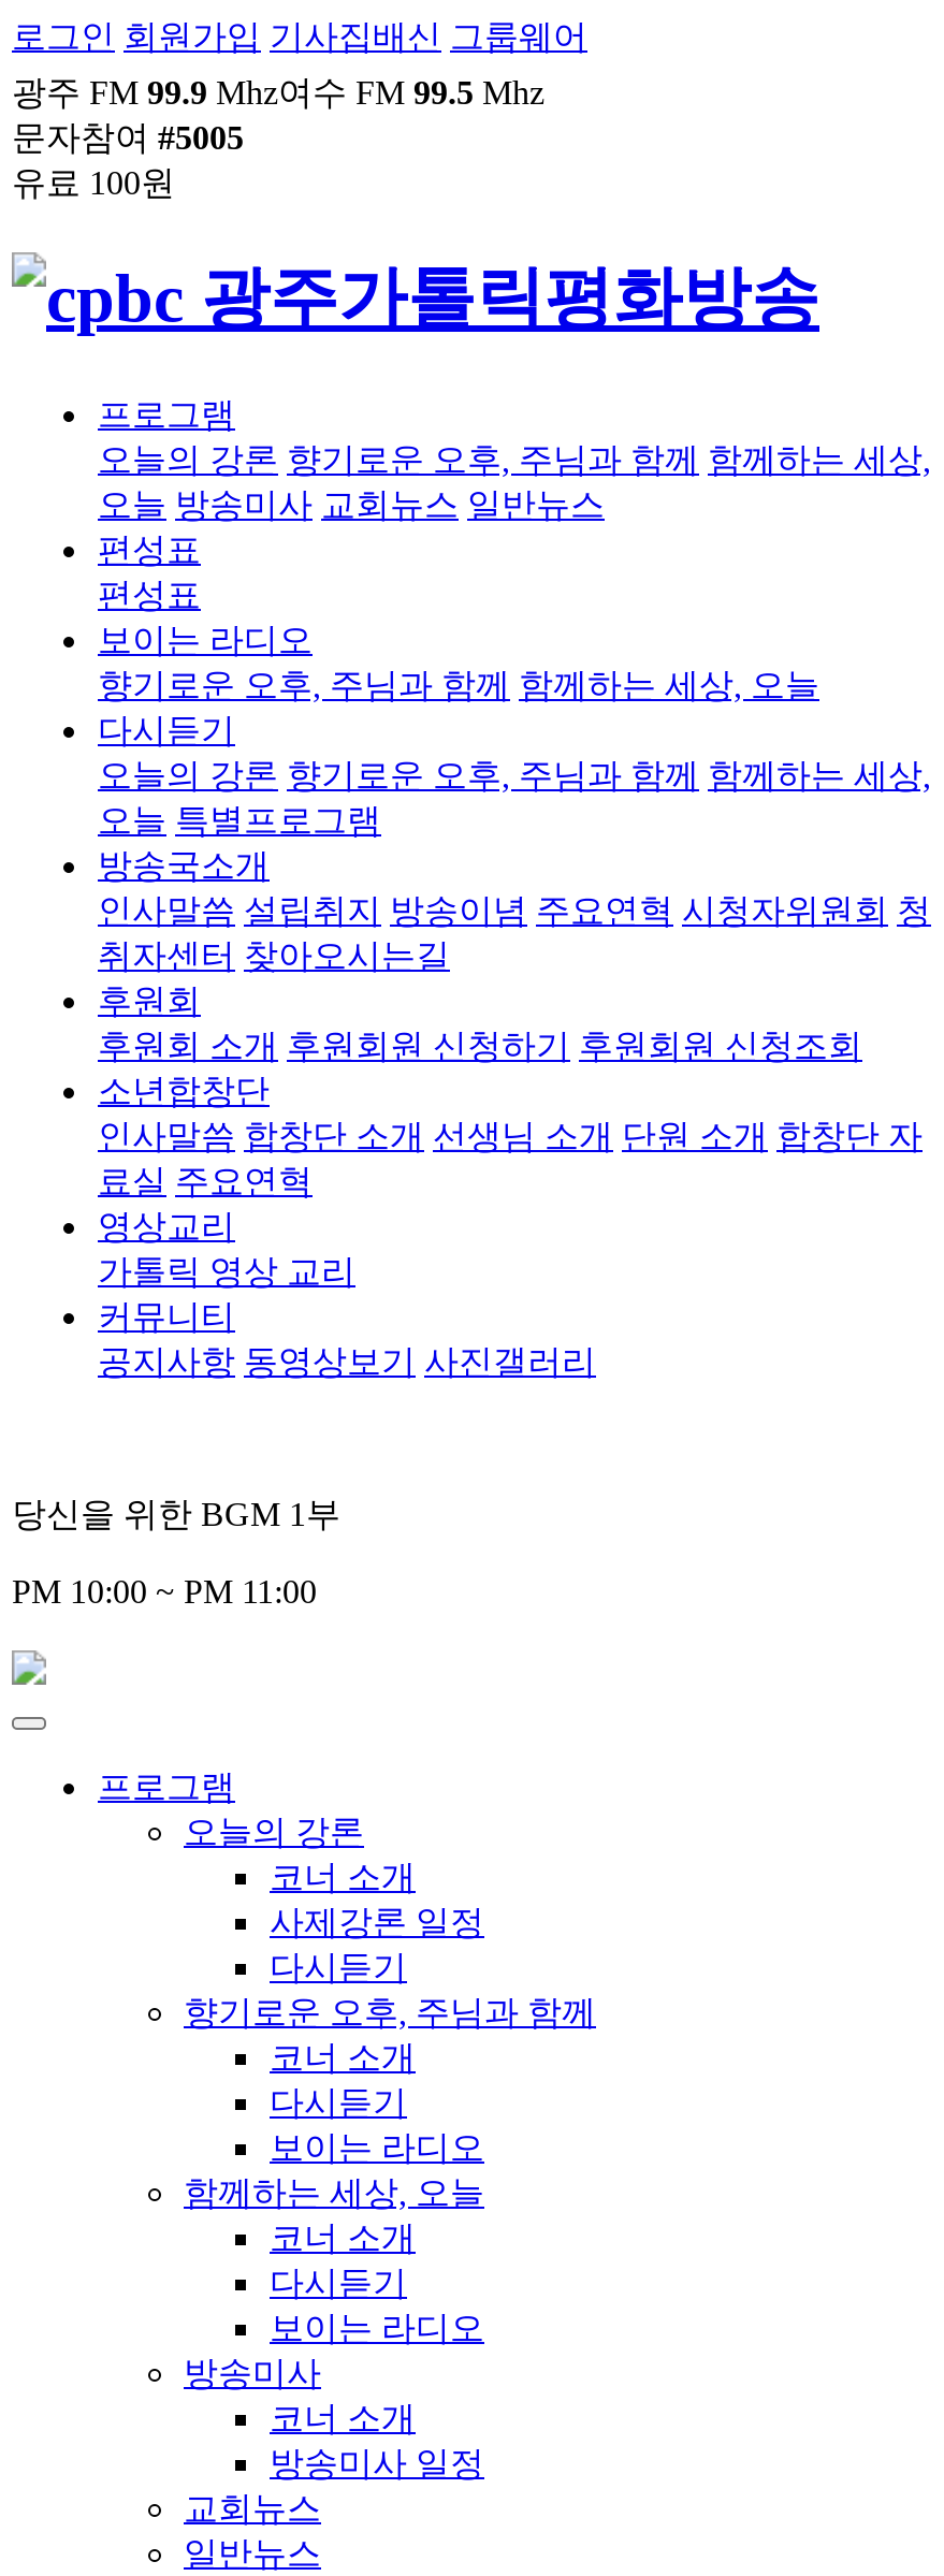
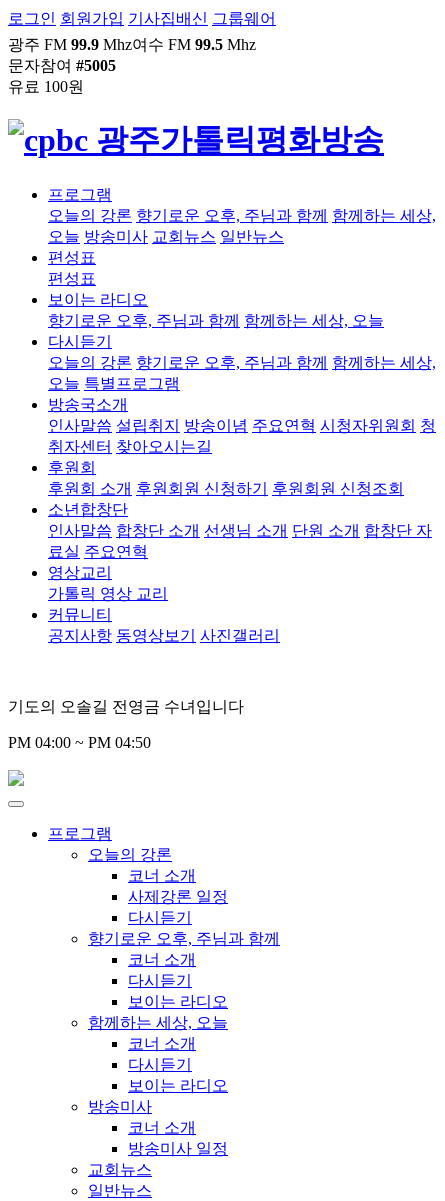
[12,1496,340,1532] 당신을 위한 BGM 1부 -> [8,698,244,715] 기도의 오솔길 전영금 수녀입니다
[12,1573,317,1609] PM 10:00 ~ PM 11:00 -> [8,734,151,751] PM 04:00 ~ PM 04:50

